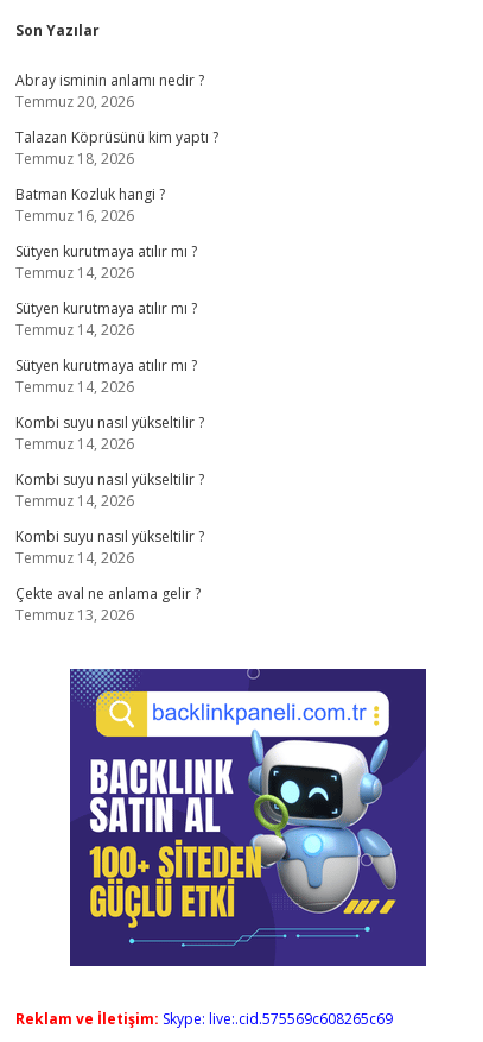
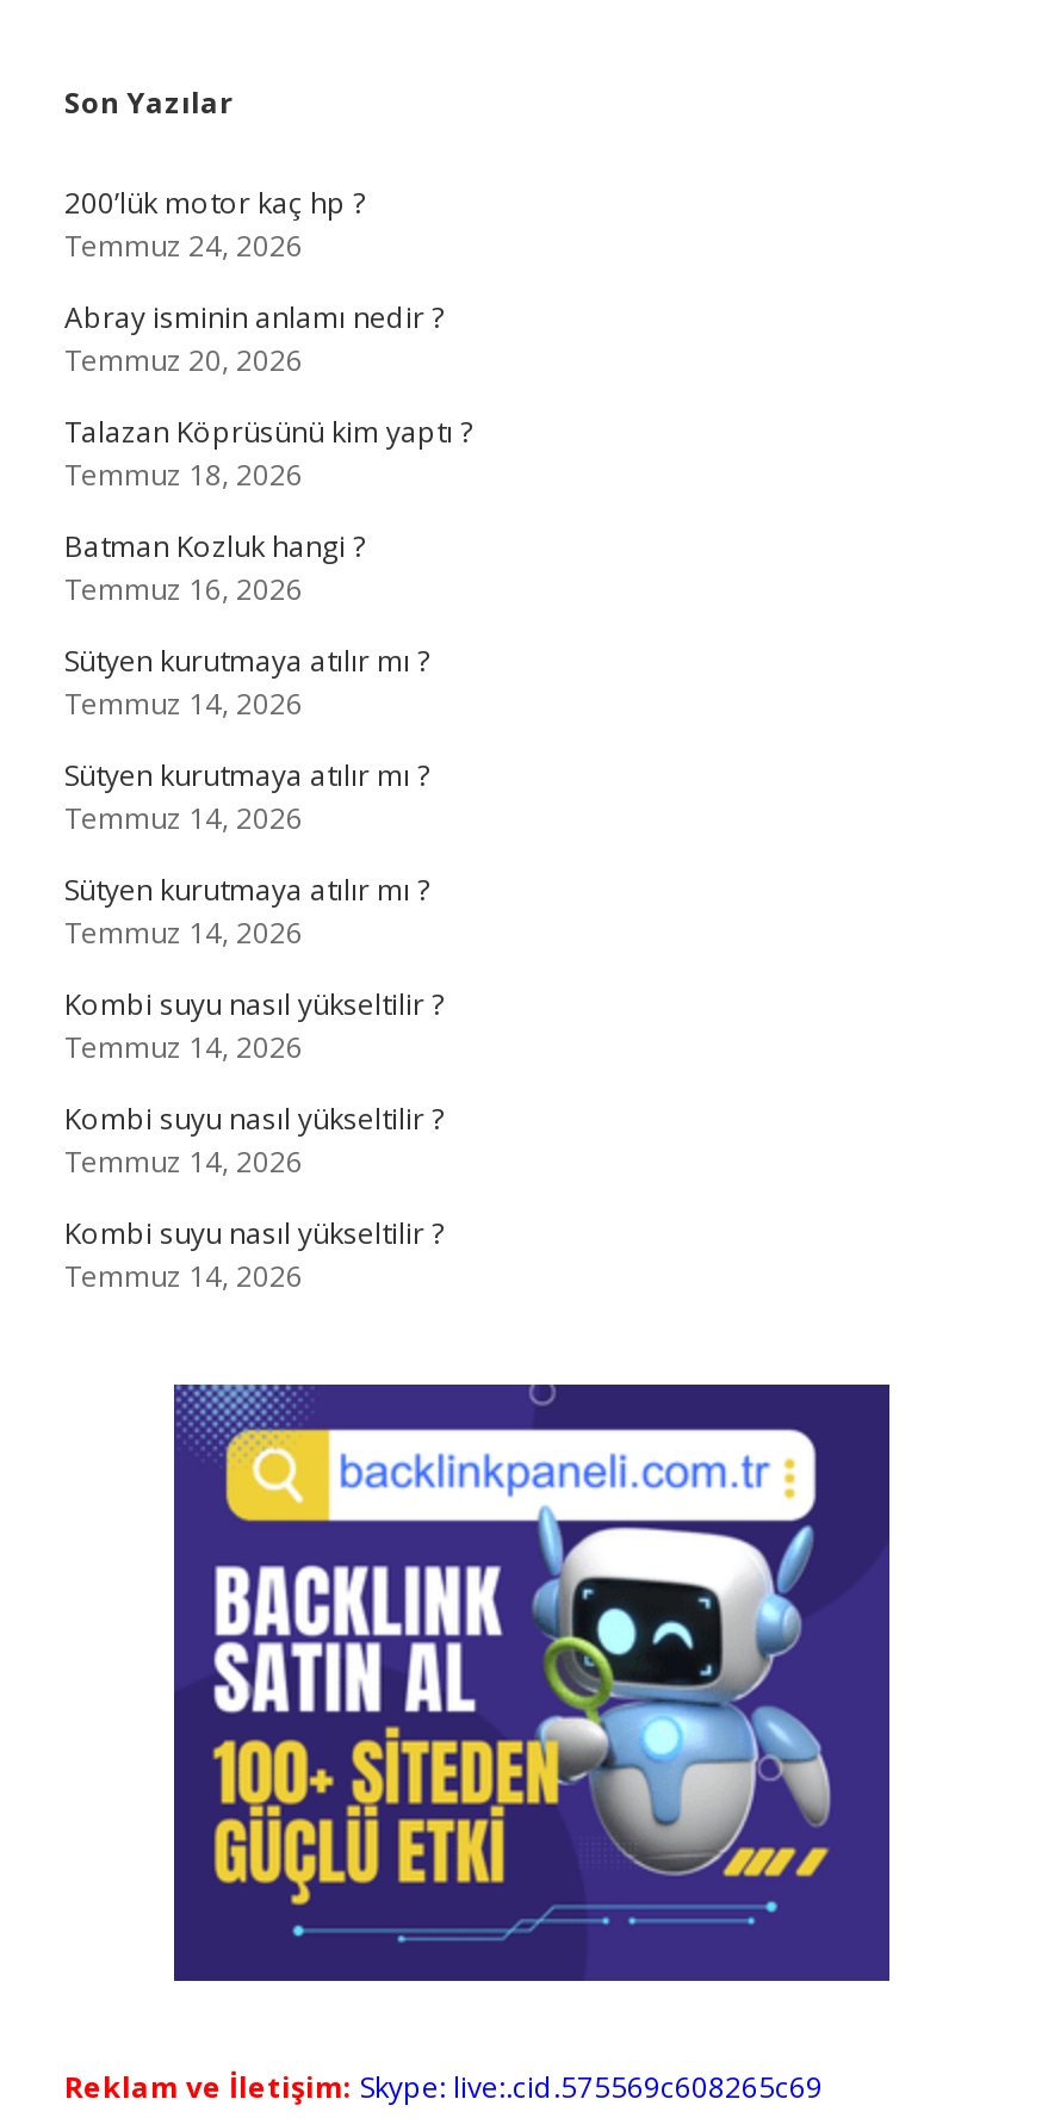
none -> [64,182,365,266] 200’lük motor kaç hp ? | Temmuz 24, 2026
moved [15,70,218,568] -> [64,297,472,1296]: Abray isminin anlamı nedir ? | Temmuz 20, 2026 | Talazan Köprüsünü kim yaptı ? | ... | Kombi suyu nasıl yükseltilir ? | Temmuz 14, 2026
[15,583,201,625] Çekte aval ne anlama gelir ? | Temmuz 13, 2026 -> none

